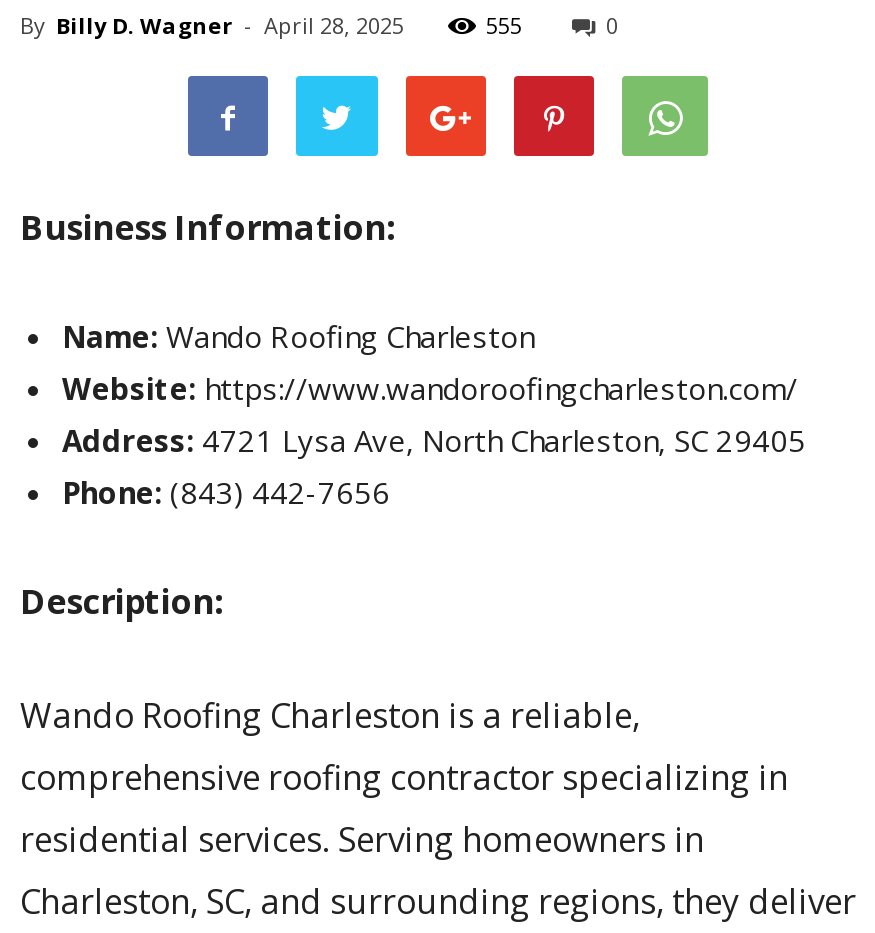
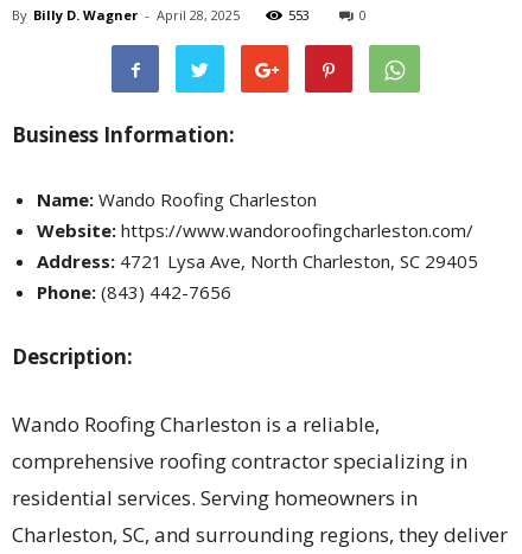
[486,10,522,40] 555 -> [288,6,310,24] 553

